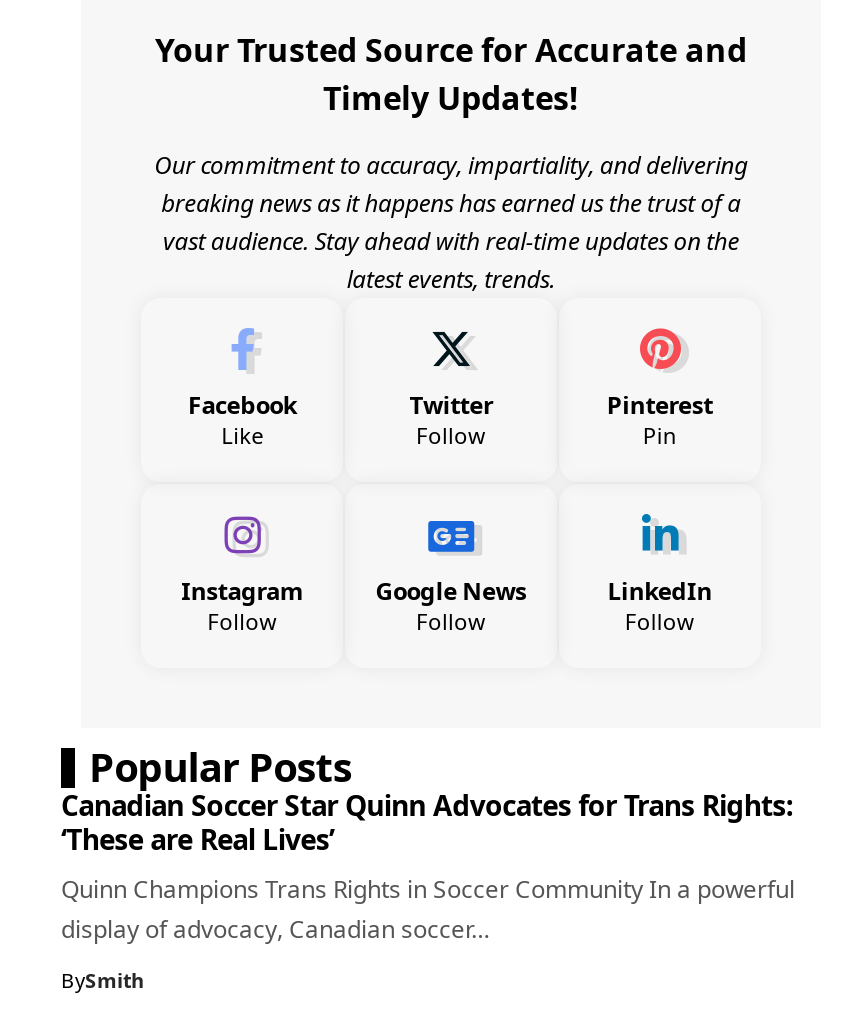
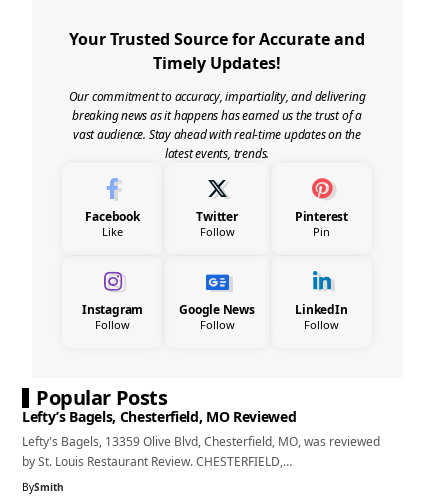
[61,786,795,946] Canadian Soccer Star Quinn Advocates for Trans Rights: | ‘These are Real Lives’ | Quinn Champions Trans Rights in Soccer Community In a powerful | display of advocacy, Canadian soccer… -> [22,407,380,470] Lefty’s Bagels, Chesterfield, MO Reviewed | Lefty's Bagels, 13359 Olive Blvd, Chesterfield, MO, was reviewed | by St. Louis Restaurant Review. CHESTERFIELD,…

